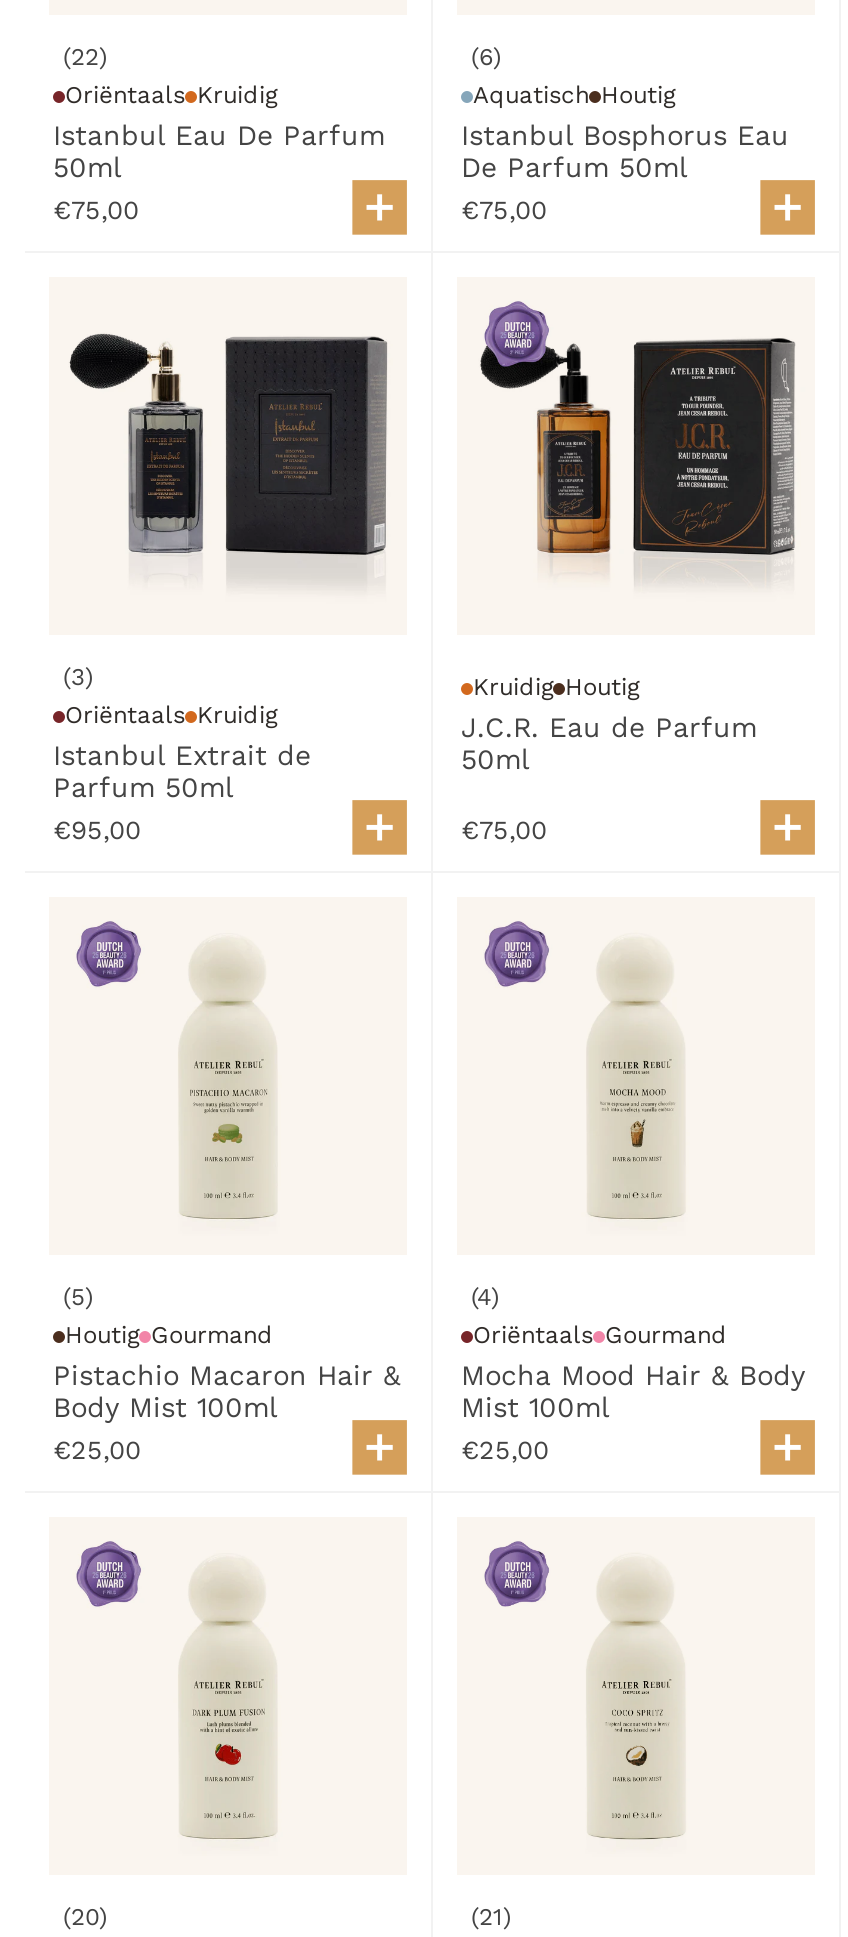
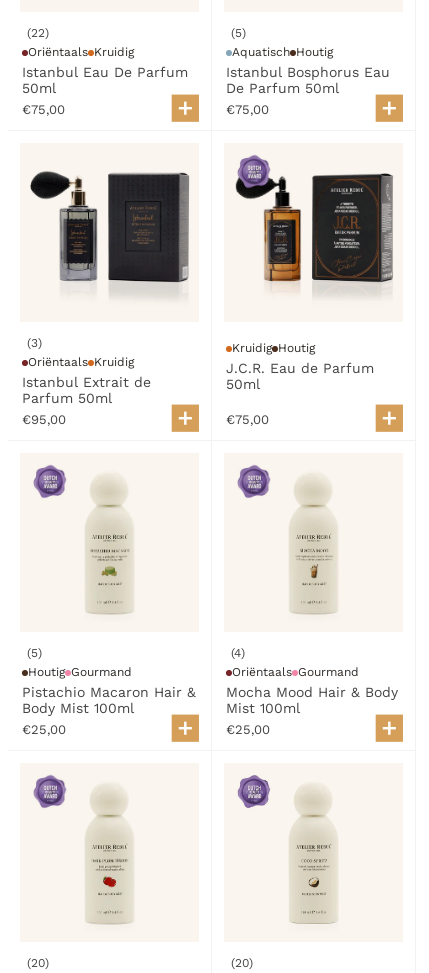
[471,44,501,72] (6) -> [231,26,246,40] (5)
[471,1904,511,1932] (21) -> [231,956,253,970] (20)

